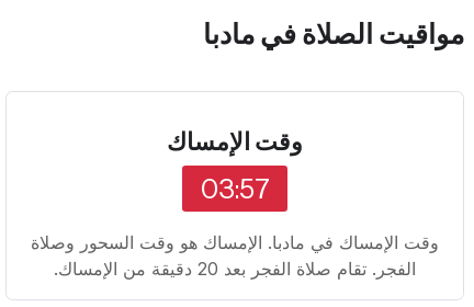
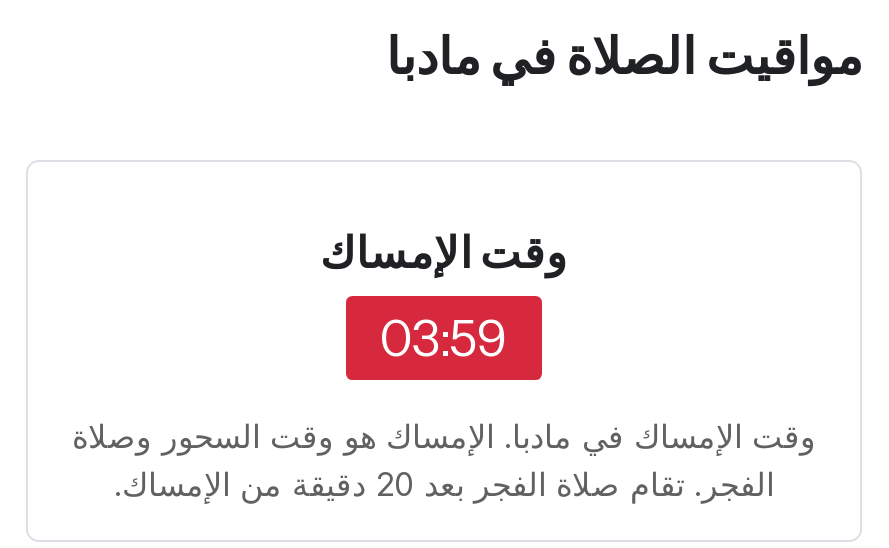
[200,172,269,205] 03:57 -> [379,307,509,367] 03:59

